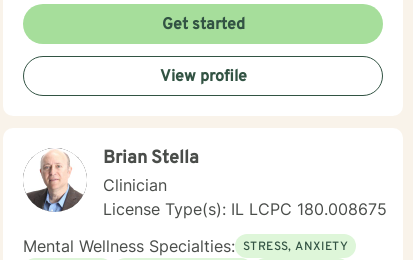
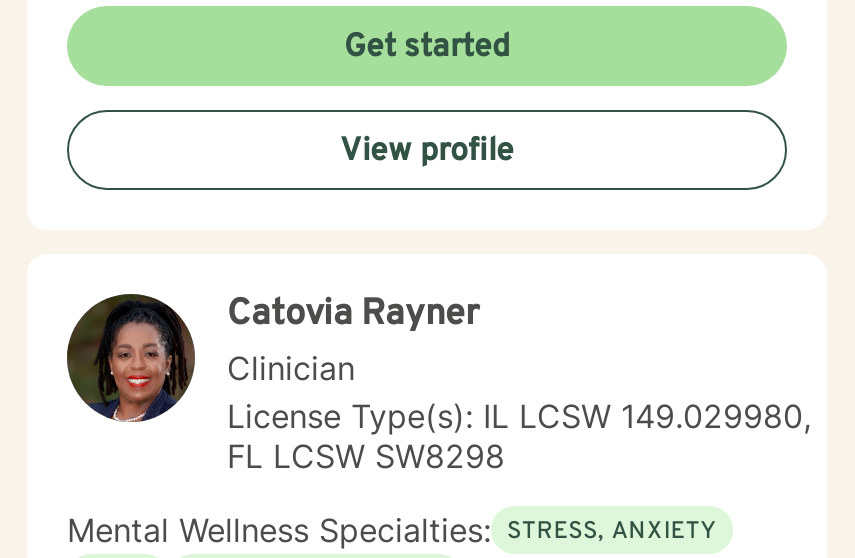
[23,147,199,213] [image] | Brian Stella -> [65,292,479,422] [image] | Catovia Rayner
[103,199,387,219] License Type(s): IL LCPC 180.008675 -> [227,396,811,476] License Type(s): IL LCSW 149.029980, | FL LCSW SW8298

